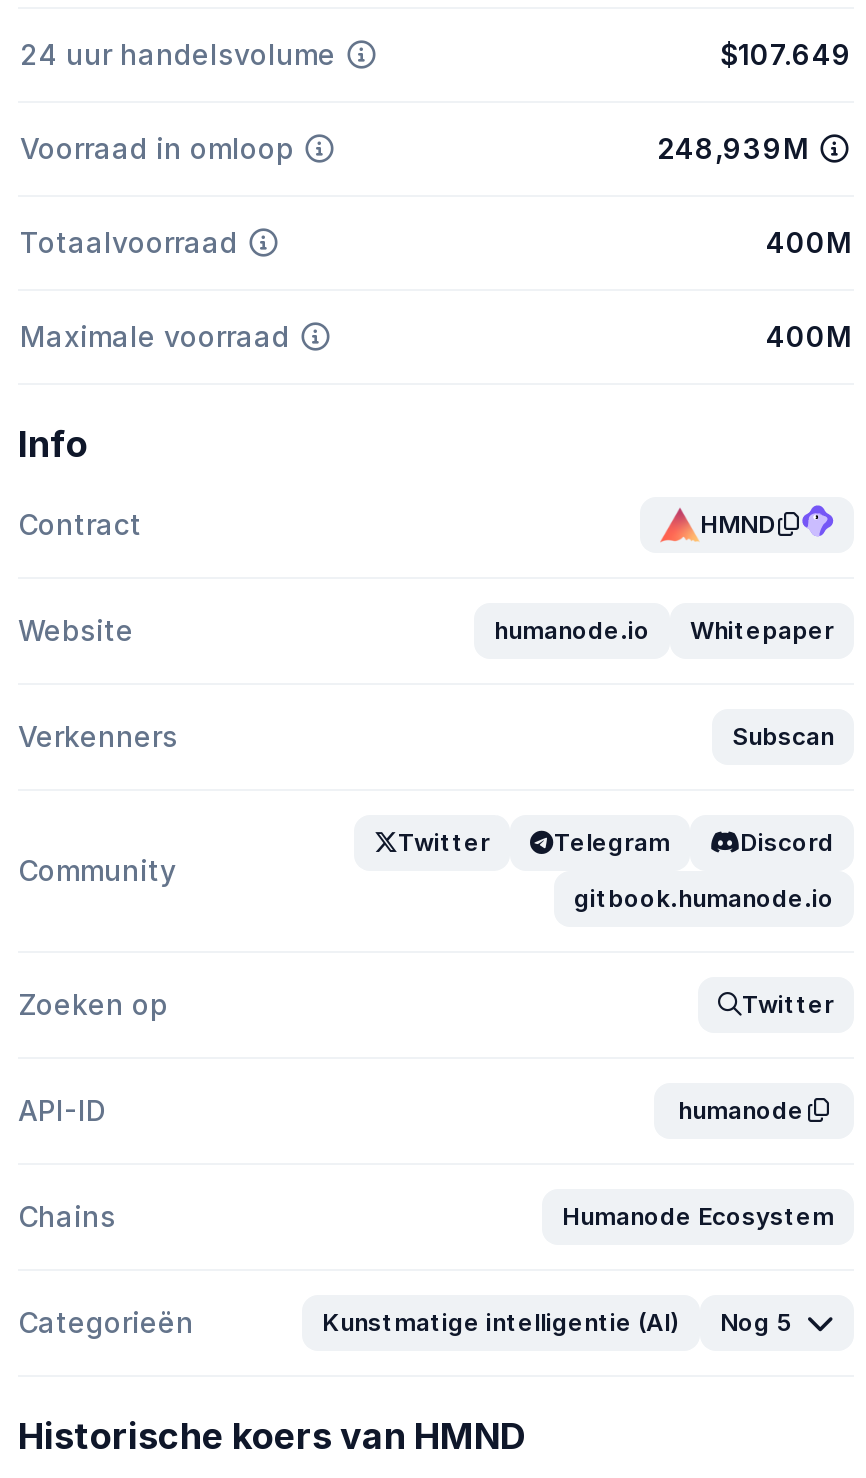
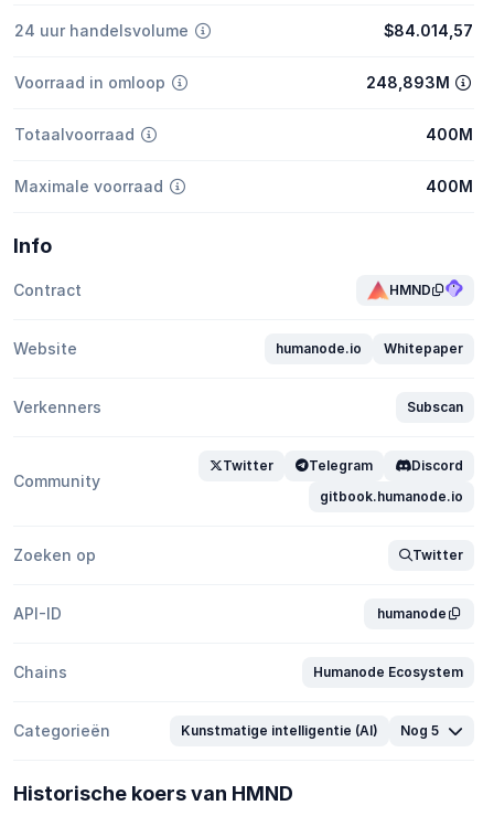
[720,37,852,71] $107.649 -> [384,21,473,40] $84.014,57
[657,131,809,165] 248,939M -> [366,73,449,92] 248,893M

